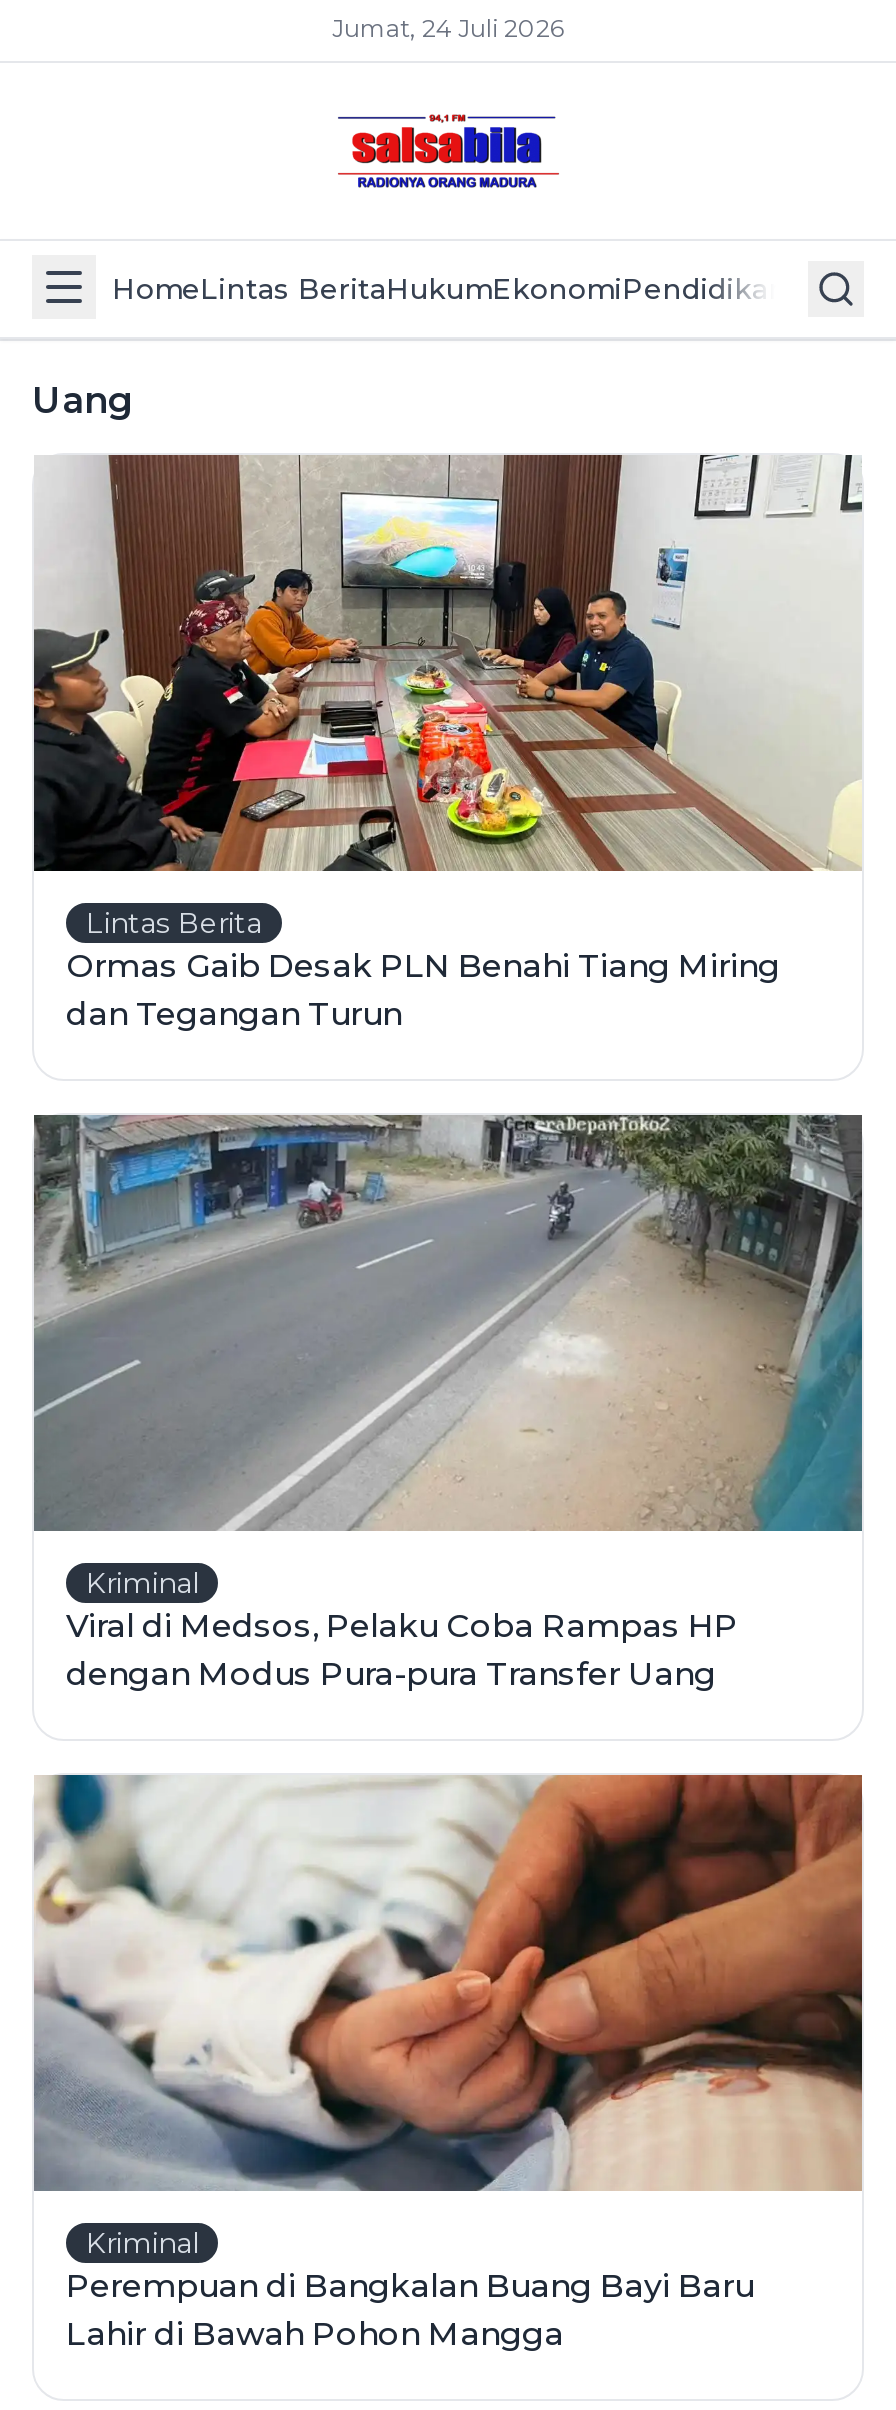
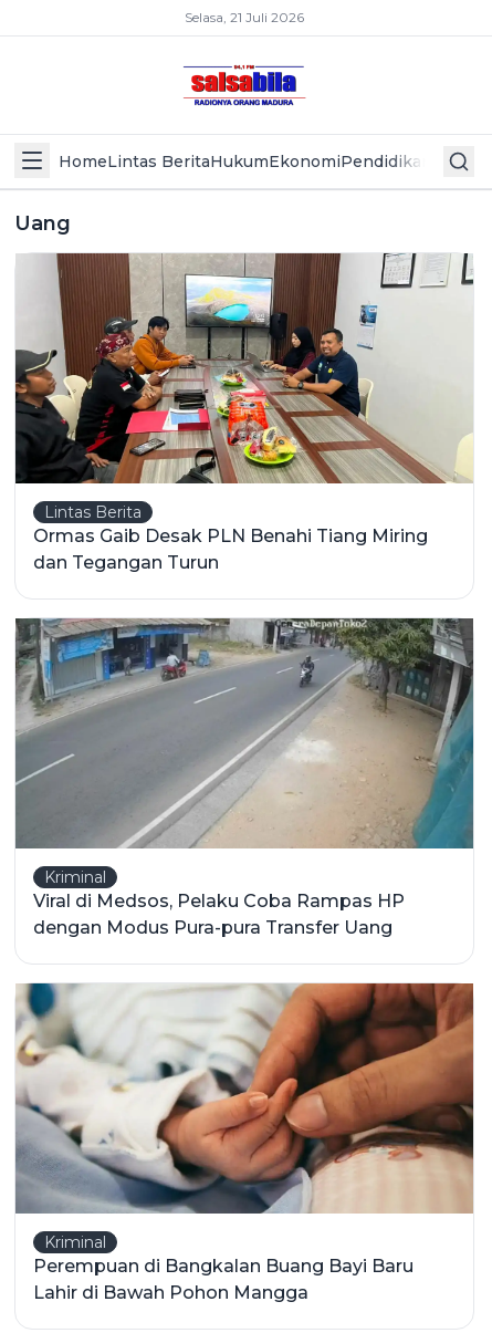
[332,13,564,43] Jumat, 24 Juli 2026 -> [185,9,304,25] Selasa, 21 Juli 2026

